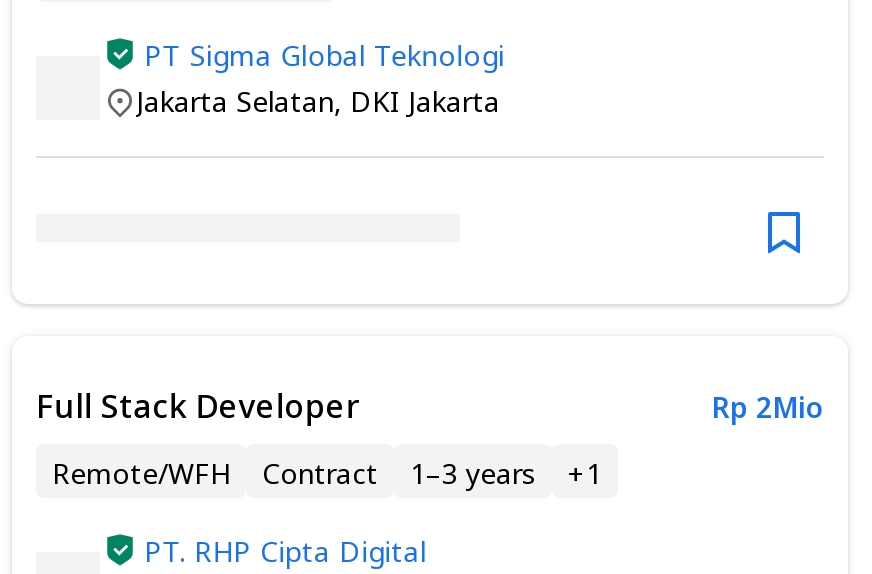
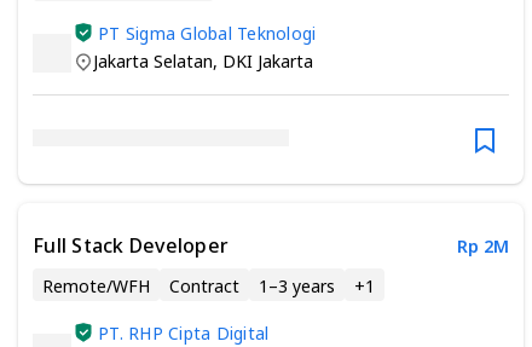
[712,387,824,425] Rp 2Mio -> [457,234,509,257] Rp 2M

